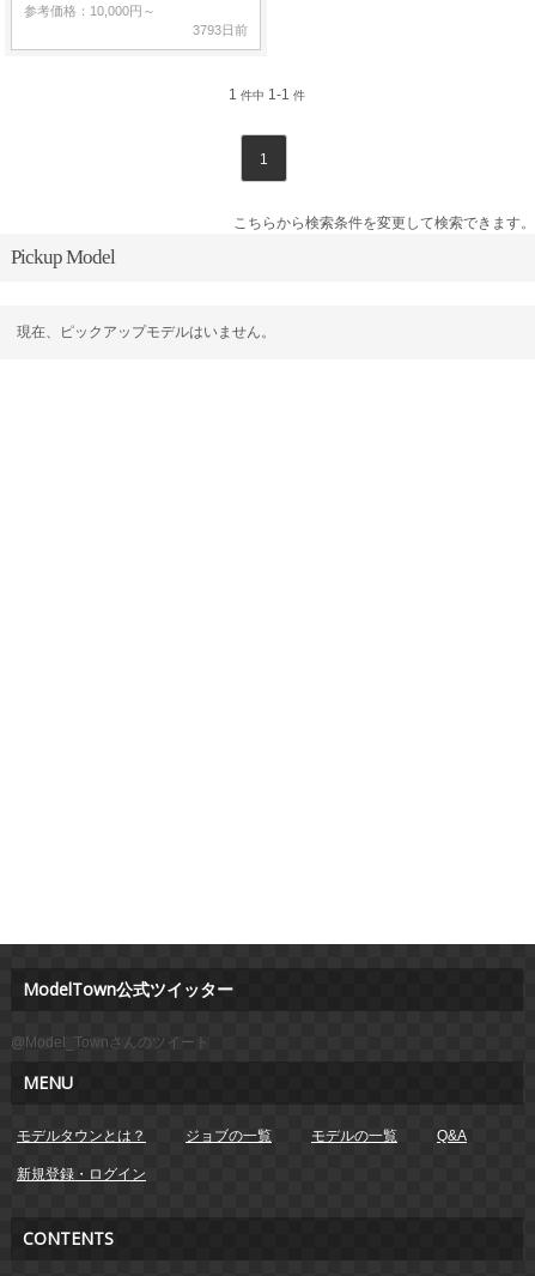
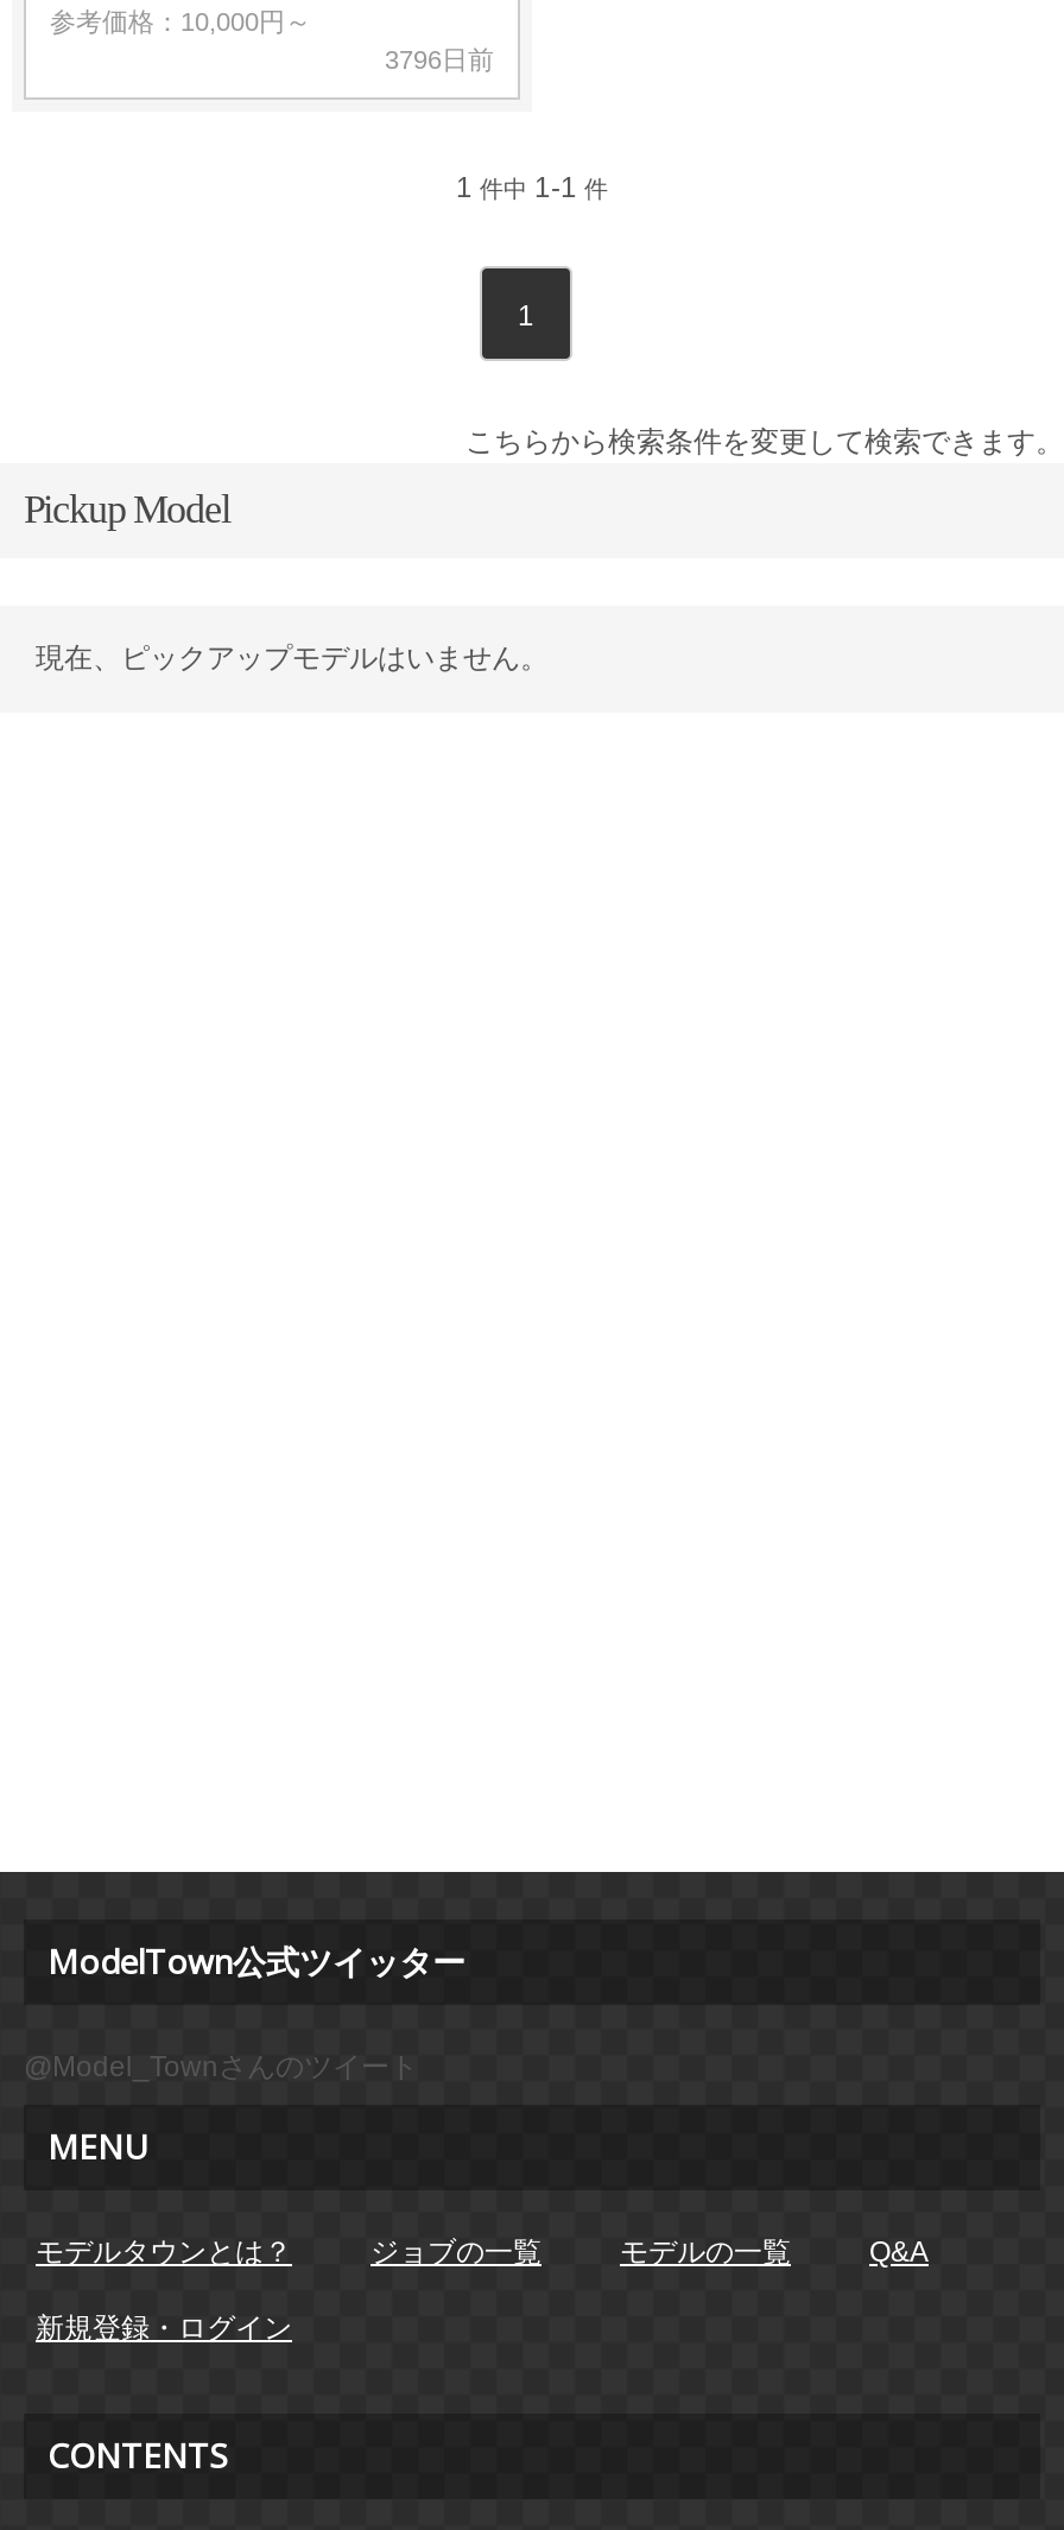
[193,23,248,37] 3793日前 -> [385,45,494,74] 3796日前

